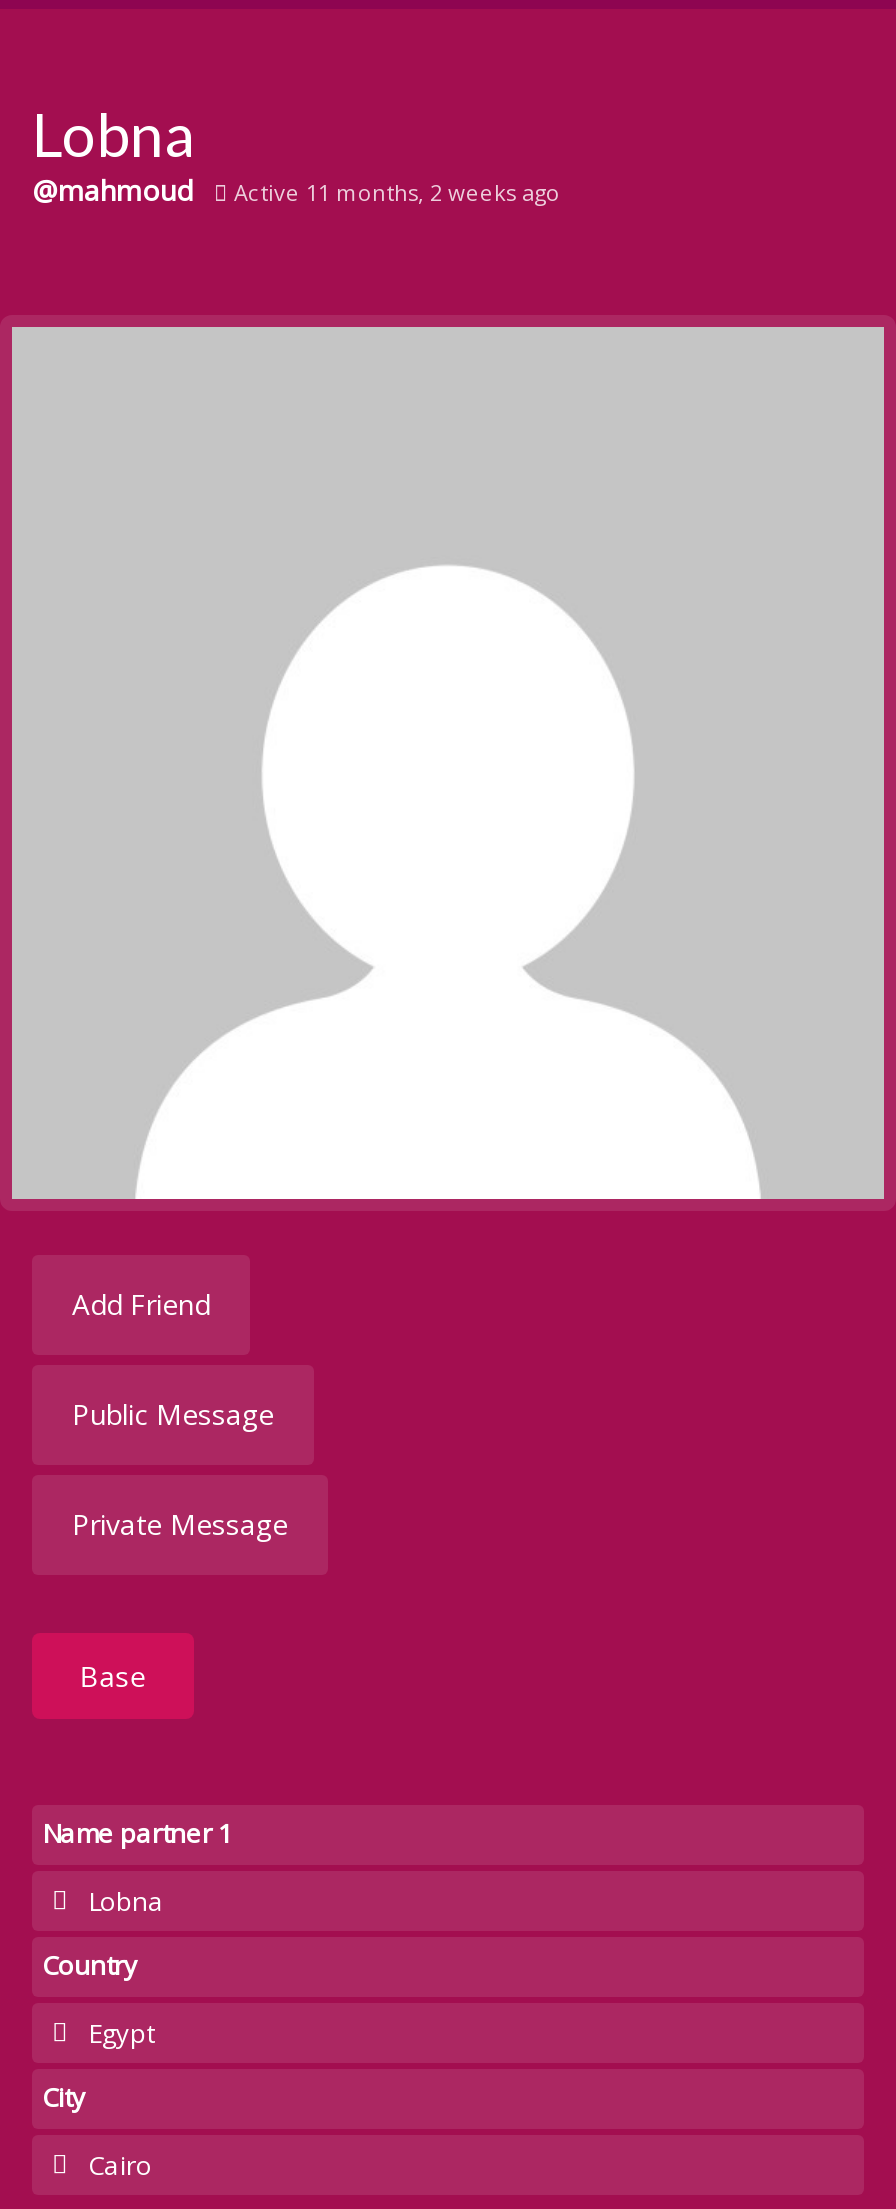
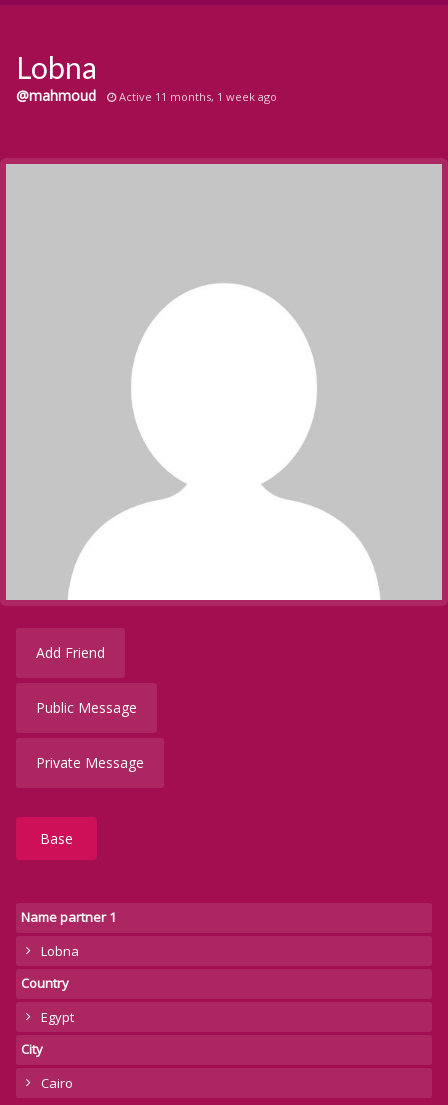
[228,177,560,207] Active 11 months, 2 weeks ago -> [116,89,277,104] Active 11 months, 1 week ago

